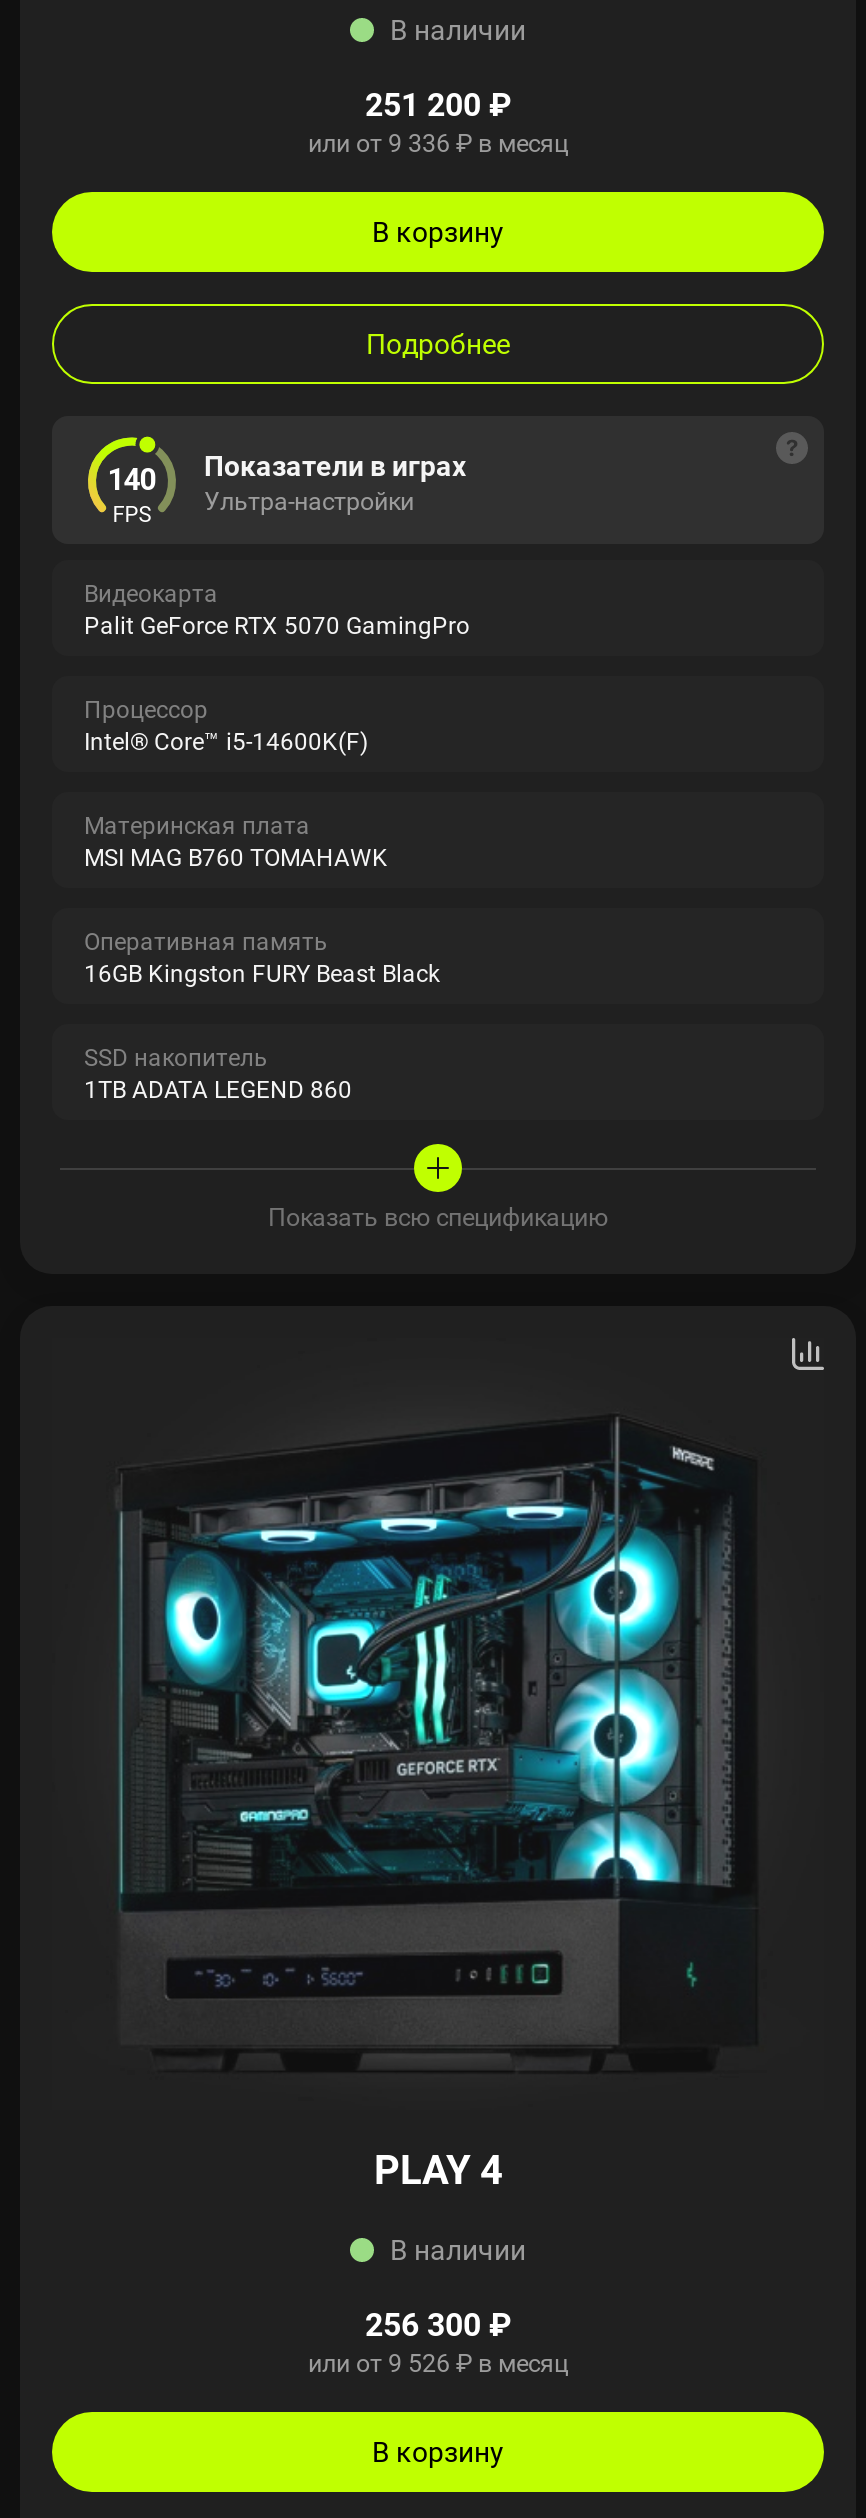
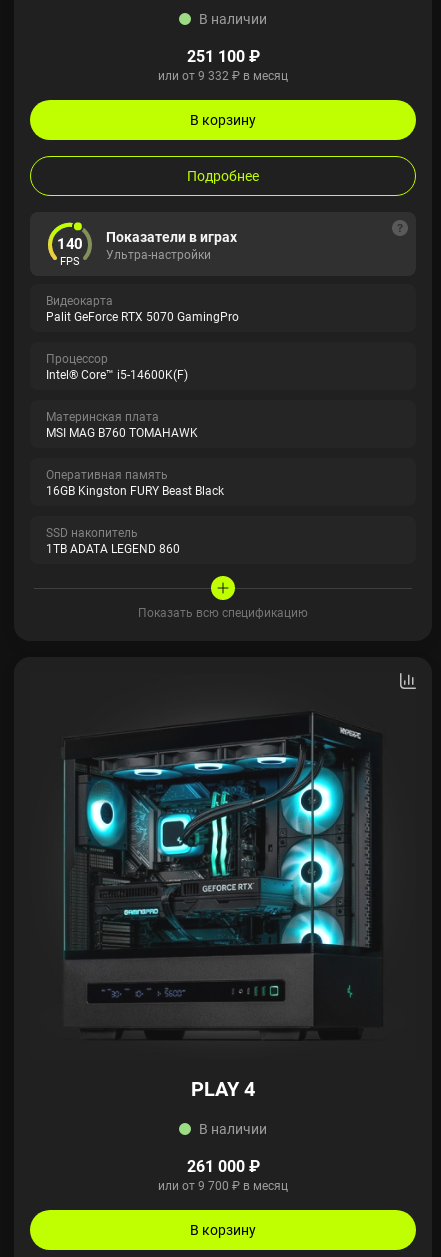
[365,82,511,126] 251 200 ₽ -> [186,45,259,67] 251 100 ₽
[308,126,568,160] или от 9 336 ₽ в месяц -> [158,67,288,84] или от 9 332 ₽ в месяц
[365,2302,511,2346] 256 300 ₽ -> [186,1155,259,1177] 261 000 ₽
[308,2346,568,2380] или от 9 526 ₽ в месяц -> [158,1177,288,1194] или от 9 700 ₽ в месяц

